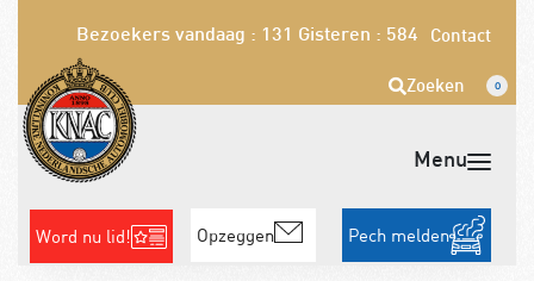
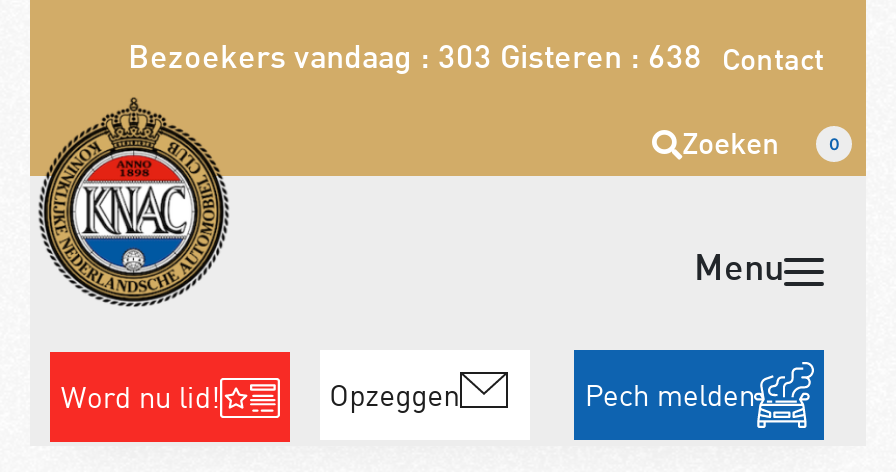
[76,27,418,45] Bezoekers vandaag : 131 Gisteren : 584 -> [128,46,702,76] Bezoekers vandaag : 303 Gisteren : 638

